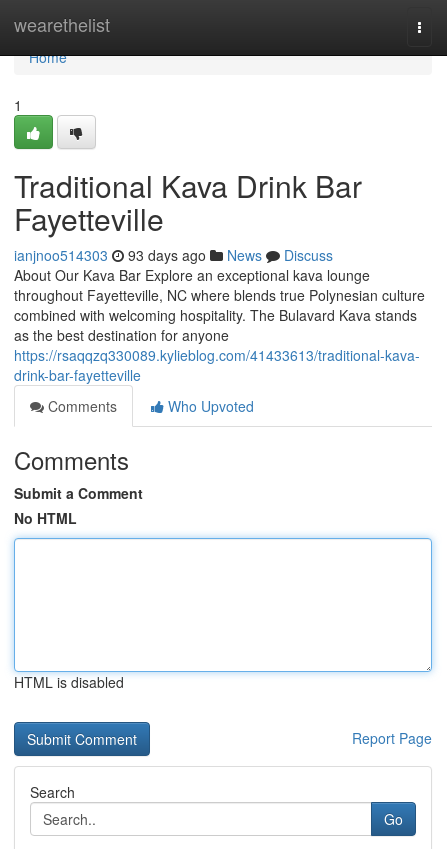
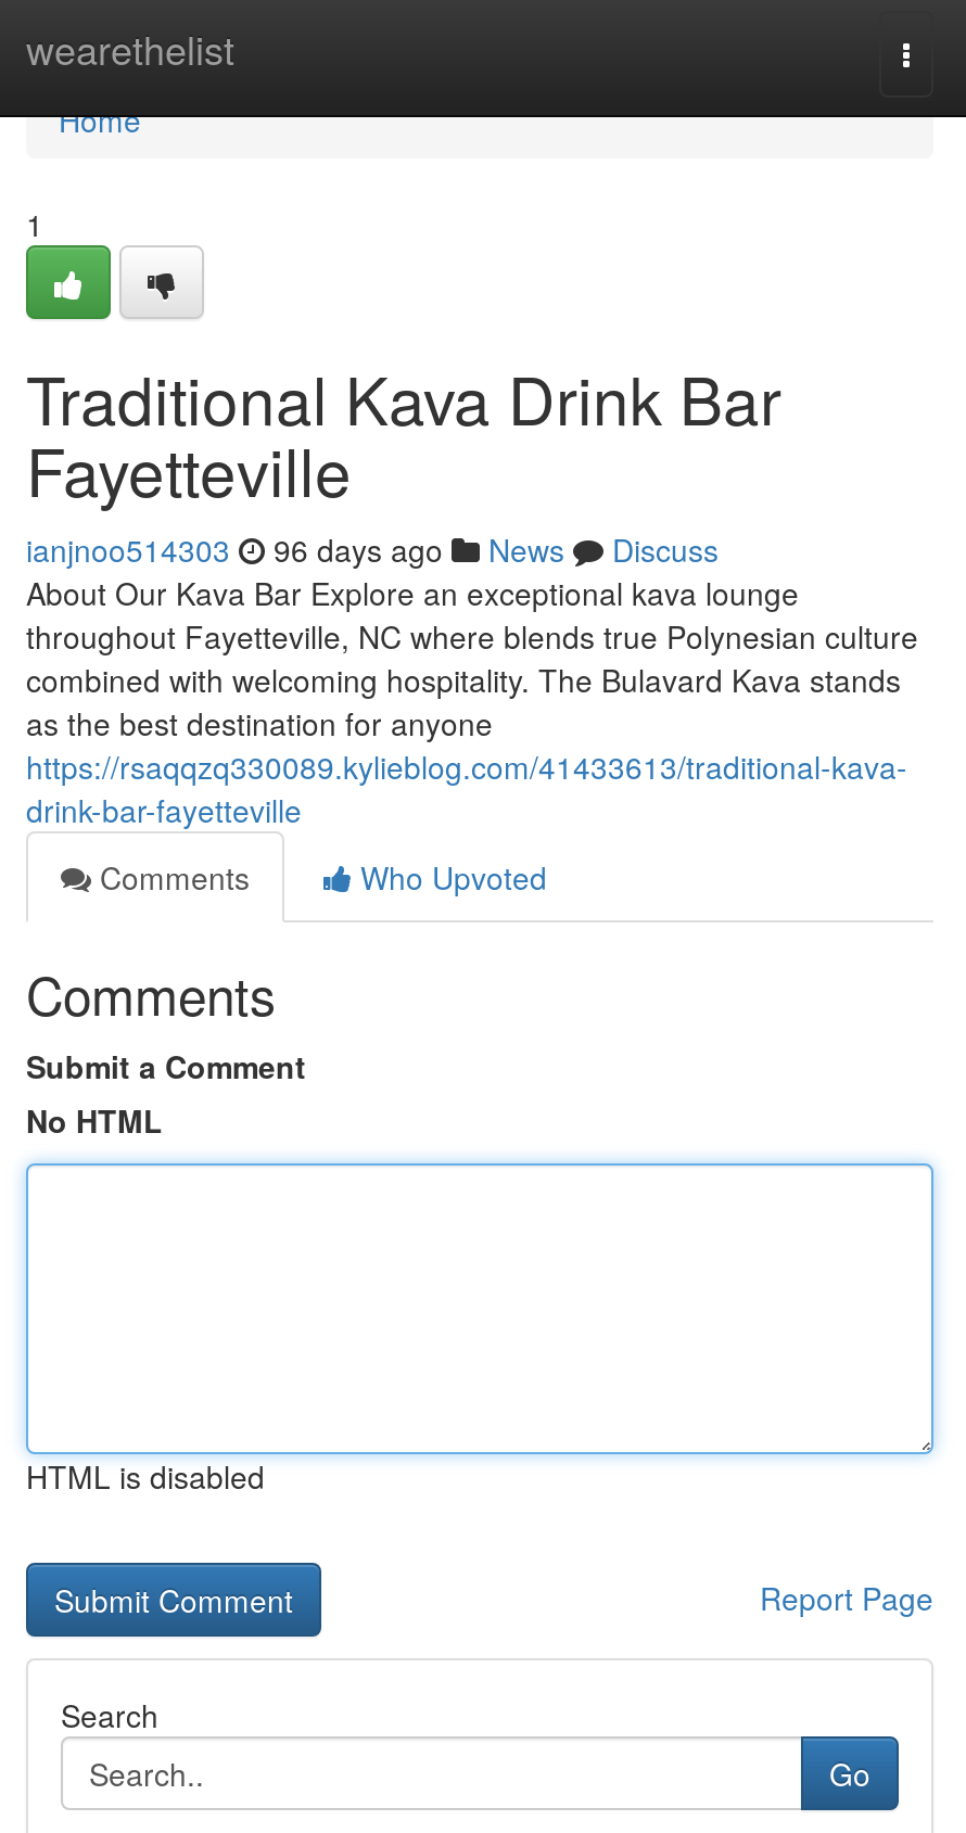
[14,245,333,265] ianjnoo514303 93 days ago News Discuss -> [26,527,719,571] ianjnoo514303 96 days ago News Discuss

